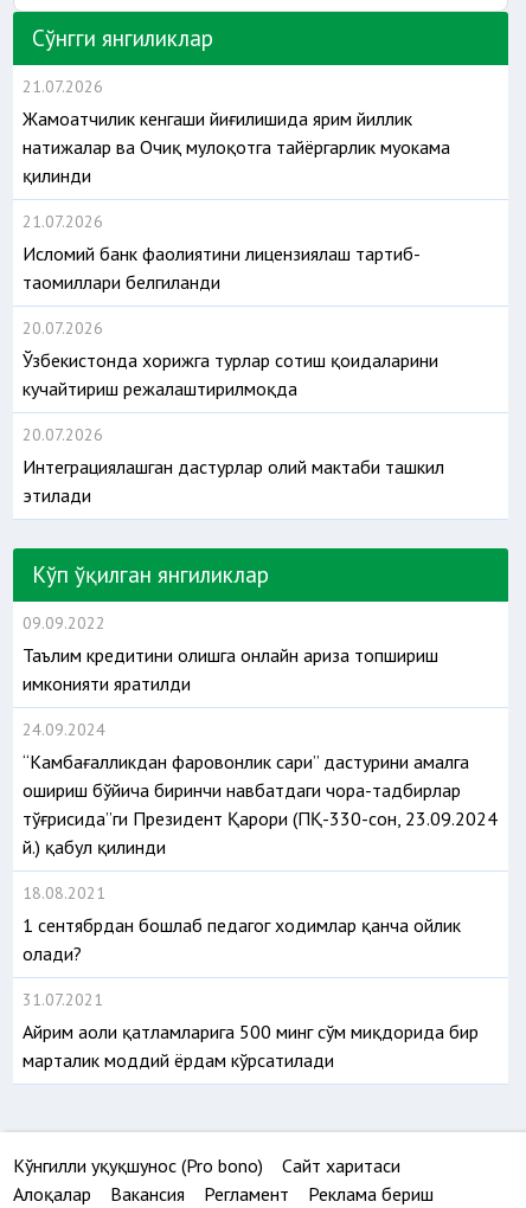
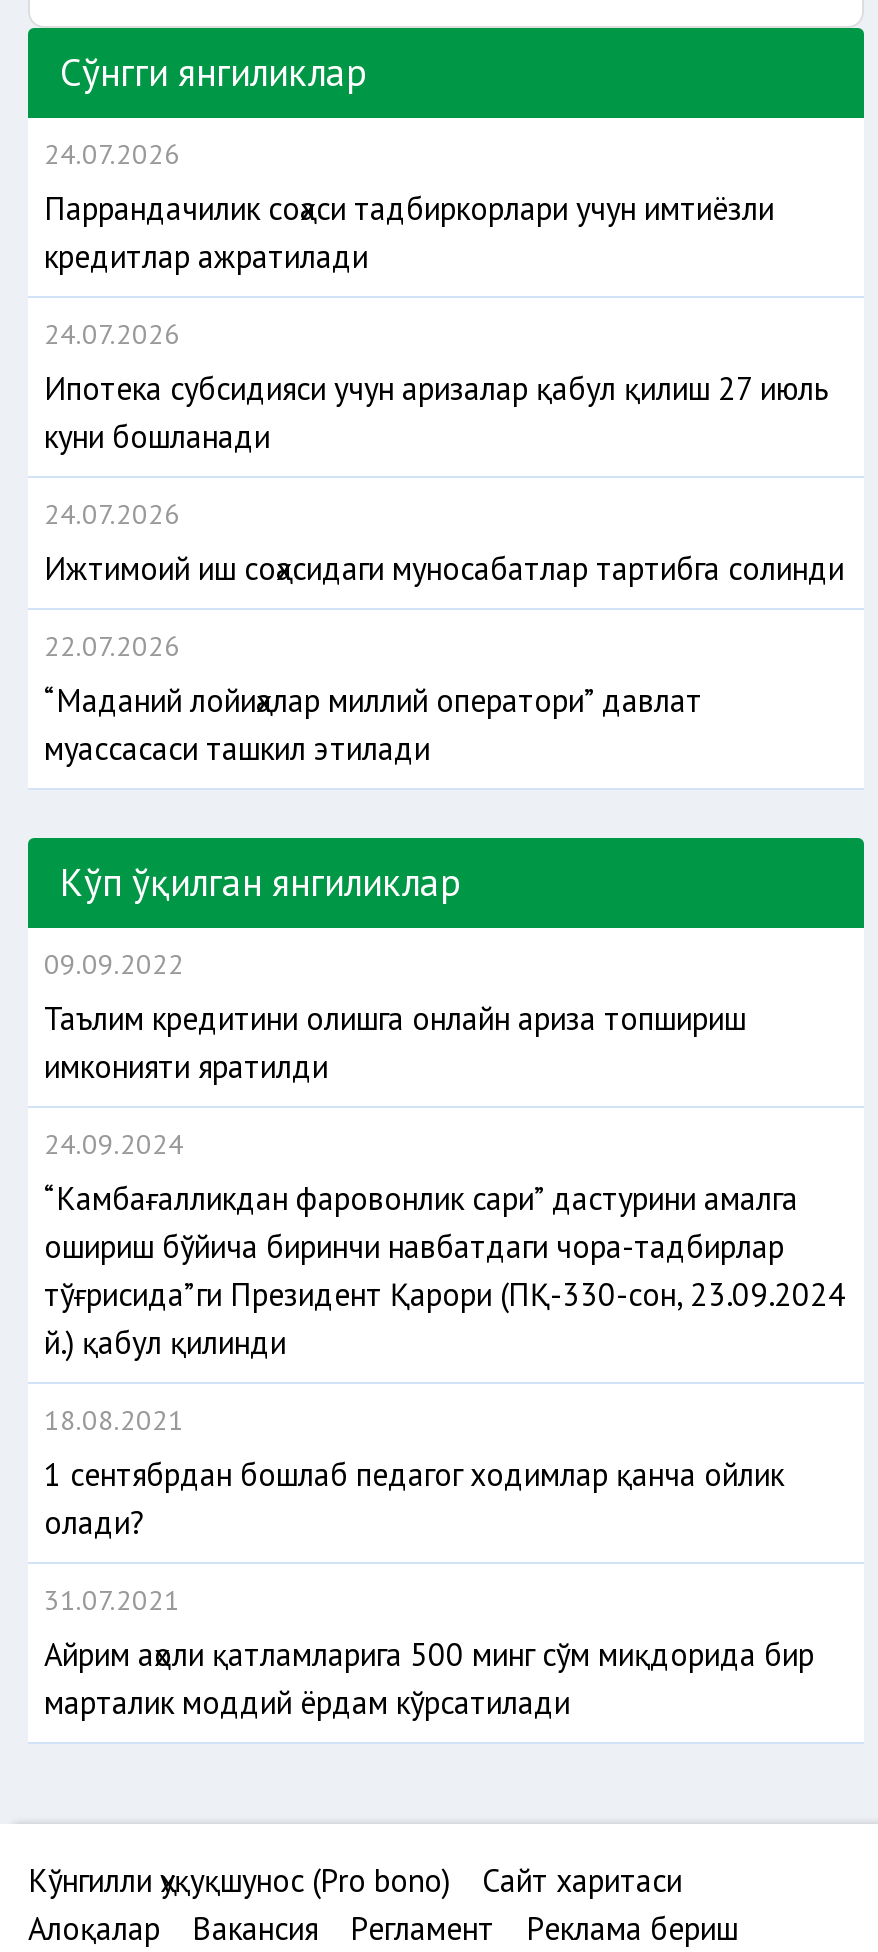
[23,76,450,187] 21.07.2026 | Жамоатчилик кенгаши йиғилишида ярим йиллик | натижалар ва Очиқ мулоқотга тайёргарлик муҳокама | қилинди -> [44,136,774,276] 24.07.2026 | Паррандачилик соҳаси тадбиркорлари учун имтиёзли | кредитлар ажратилади
[23,211,421,294] 21.07.2026 | Исломий банк фаолиятини лицензиялаш тартиб- | таомиллари белгиланди -> [44,316,828,456] 24.07.2026 | Ипотека субсидияси учун аризалар қабул қилиш 27 июль | куни бошланади
[23,317,438,400] 20.07.2026 | Ўзбекистонда хорижга турлар сотиш қоидаларини | кучайтириш режалаштирилмоқда -> [44,496,844,588] 24.07.2026 | Ижтимоий иш соҳасидаги муносабатлар тартибга солинди
[23,424,444,507] 20.07.2026 | Интеграциялашган дастурлар олий мактаби ташкил | этилади -> [44,628,702,768] 22.07.2026 | “Маданий лойиҳалар миллий оператори” давлат | муассасаси ташкил этилади

